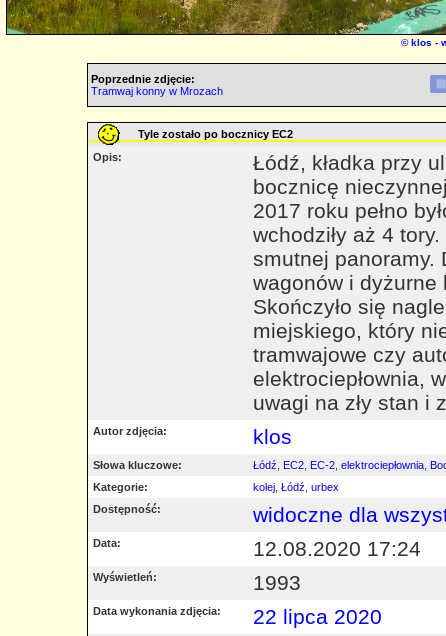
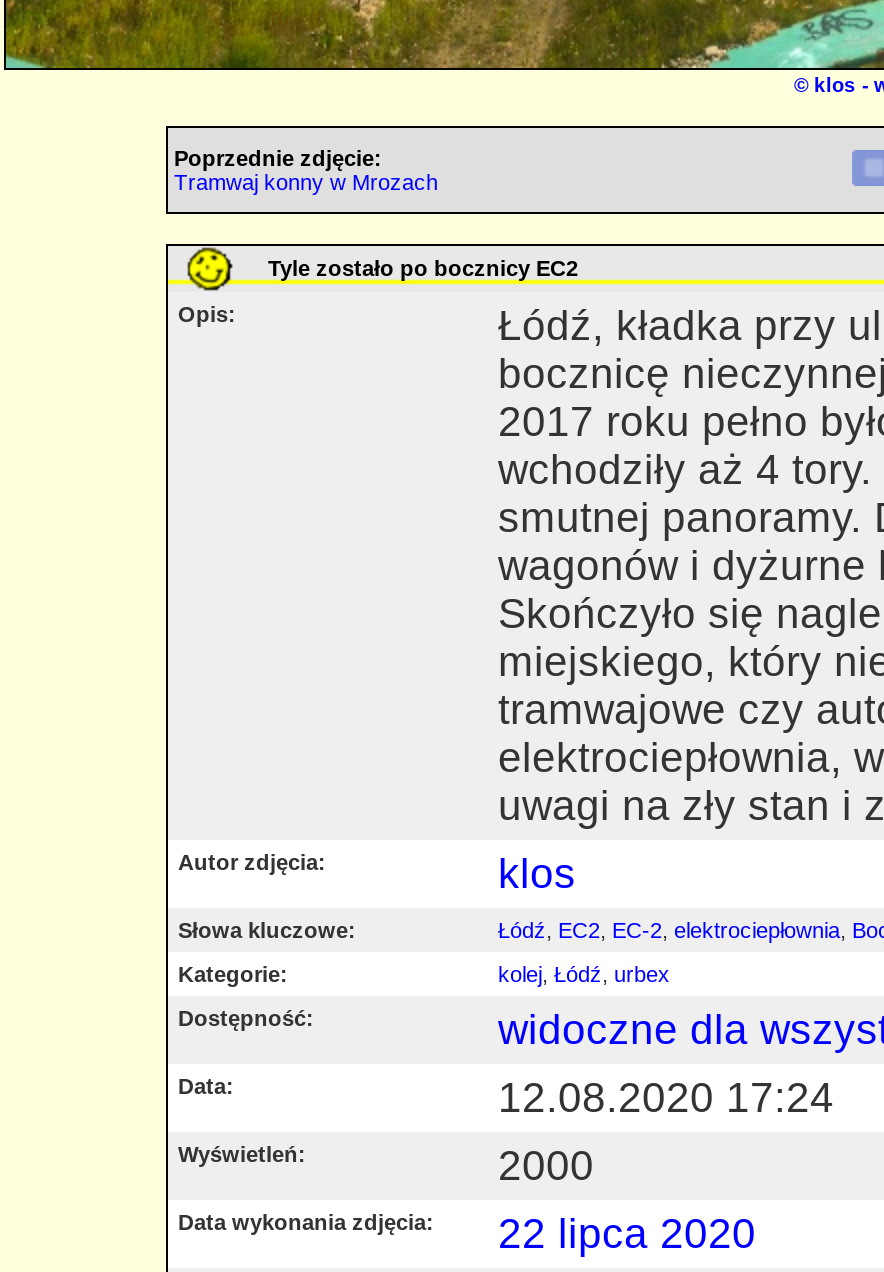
[253,571,301,594] 1993 -> [498,1142,594,1188] 2000

